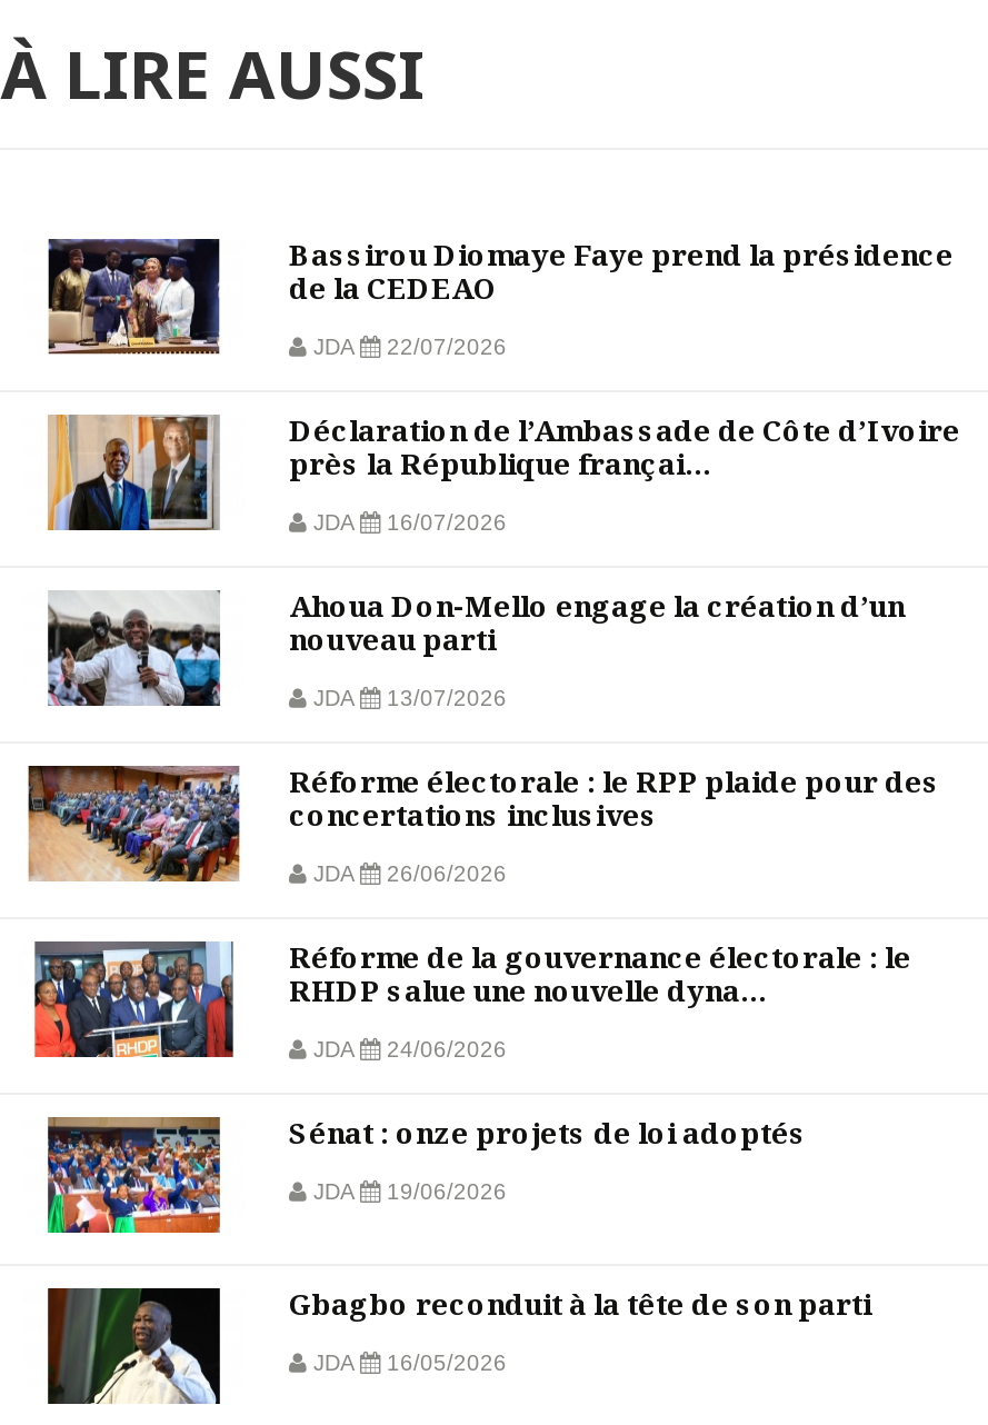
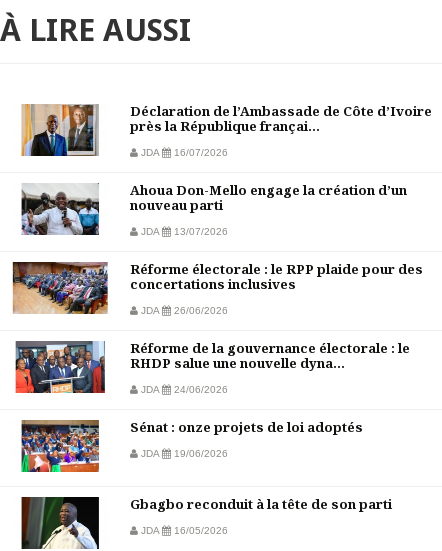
[47,236,954,360] [image] | Bassirou Diomaye Faye prend la présidence | de la CEDEAO | JDA | 22/07/2026 -> none

